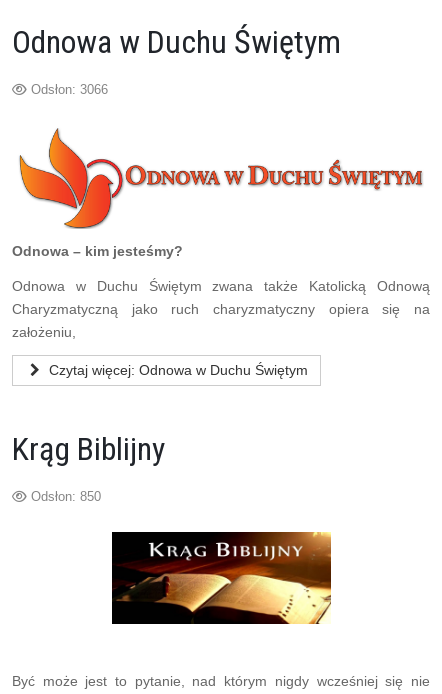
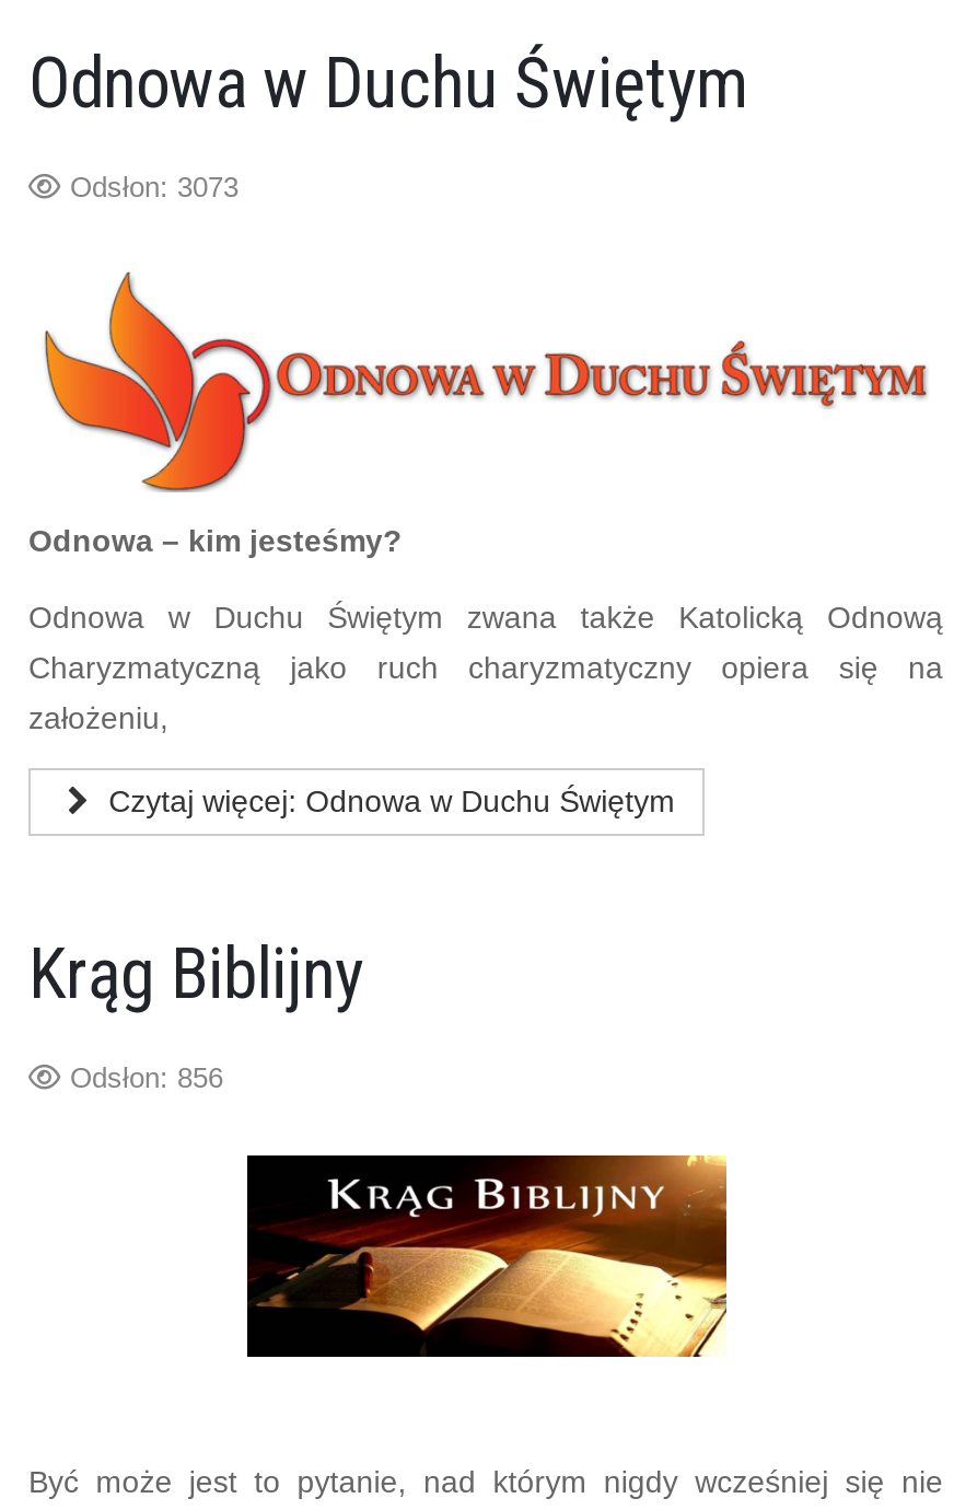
[31,82,108,97] Odsłon: 3066 -> [70,170,238,203] Odsłon: 3073
[31,489,101,504] Odsłon: 850 -> [70,1062,223,1094] Odsłon: 856

